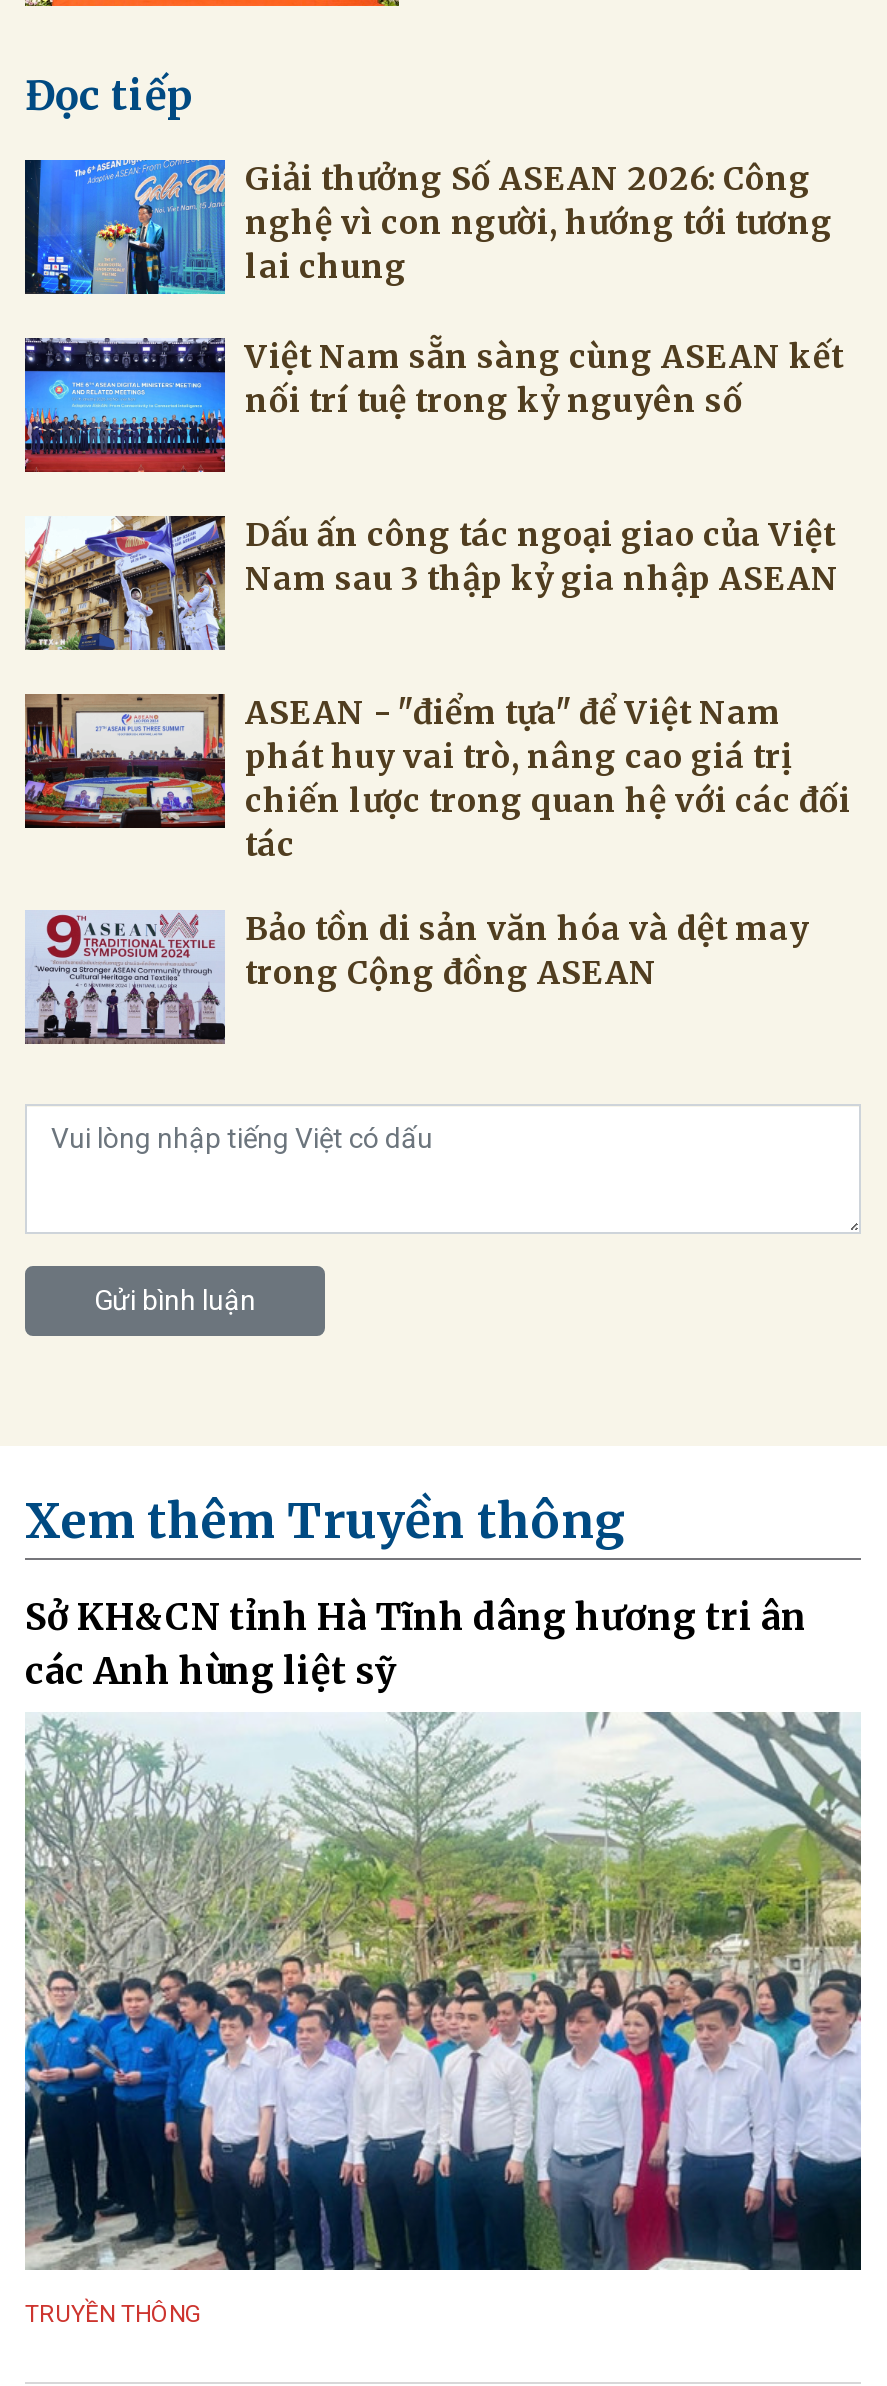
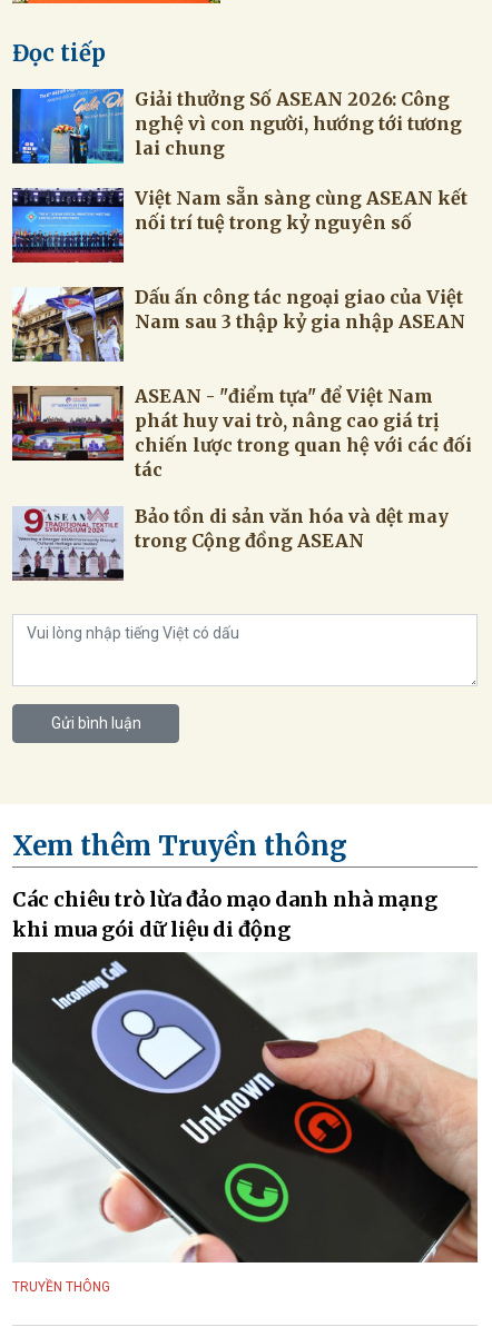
[25,1595,807,1695] Sở KH&CN tỉnh Hà Tĩnh dâng hương tri ân | các Anh hùng liệt sỹ -> [12,887,437,942] Các chiêu trò lừa đảo mạo danh nhà mạng | khi mua gói dữ liệu di động
[23,1710,863,2272] [image] -> [11,951,479,1264] [image]

